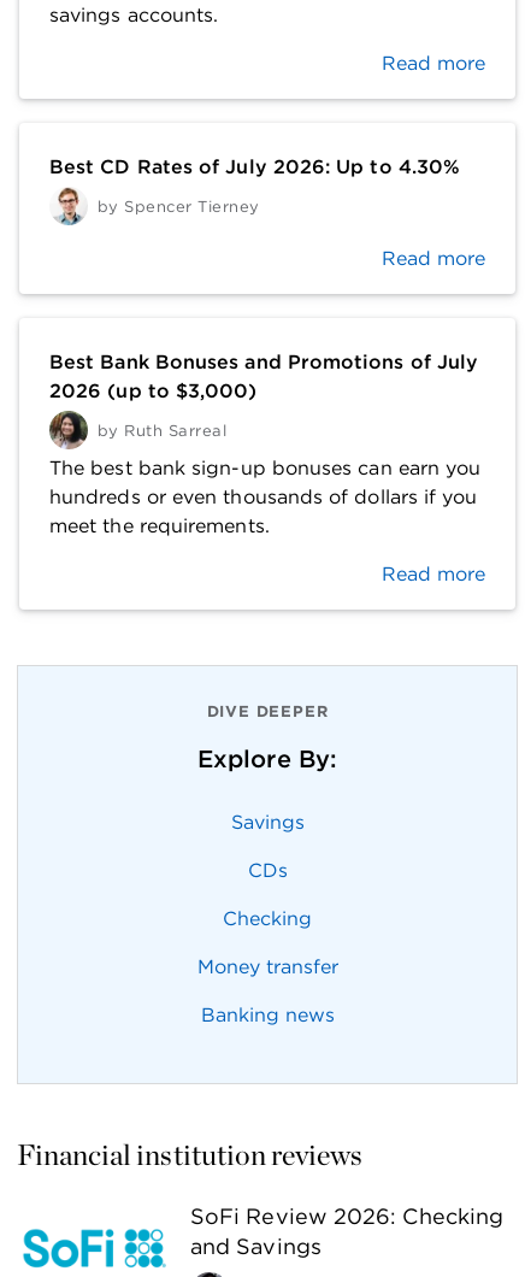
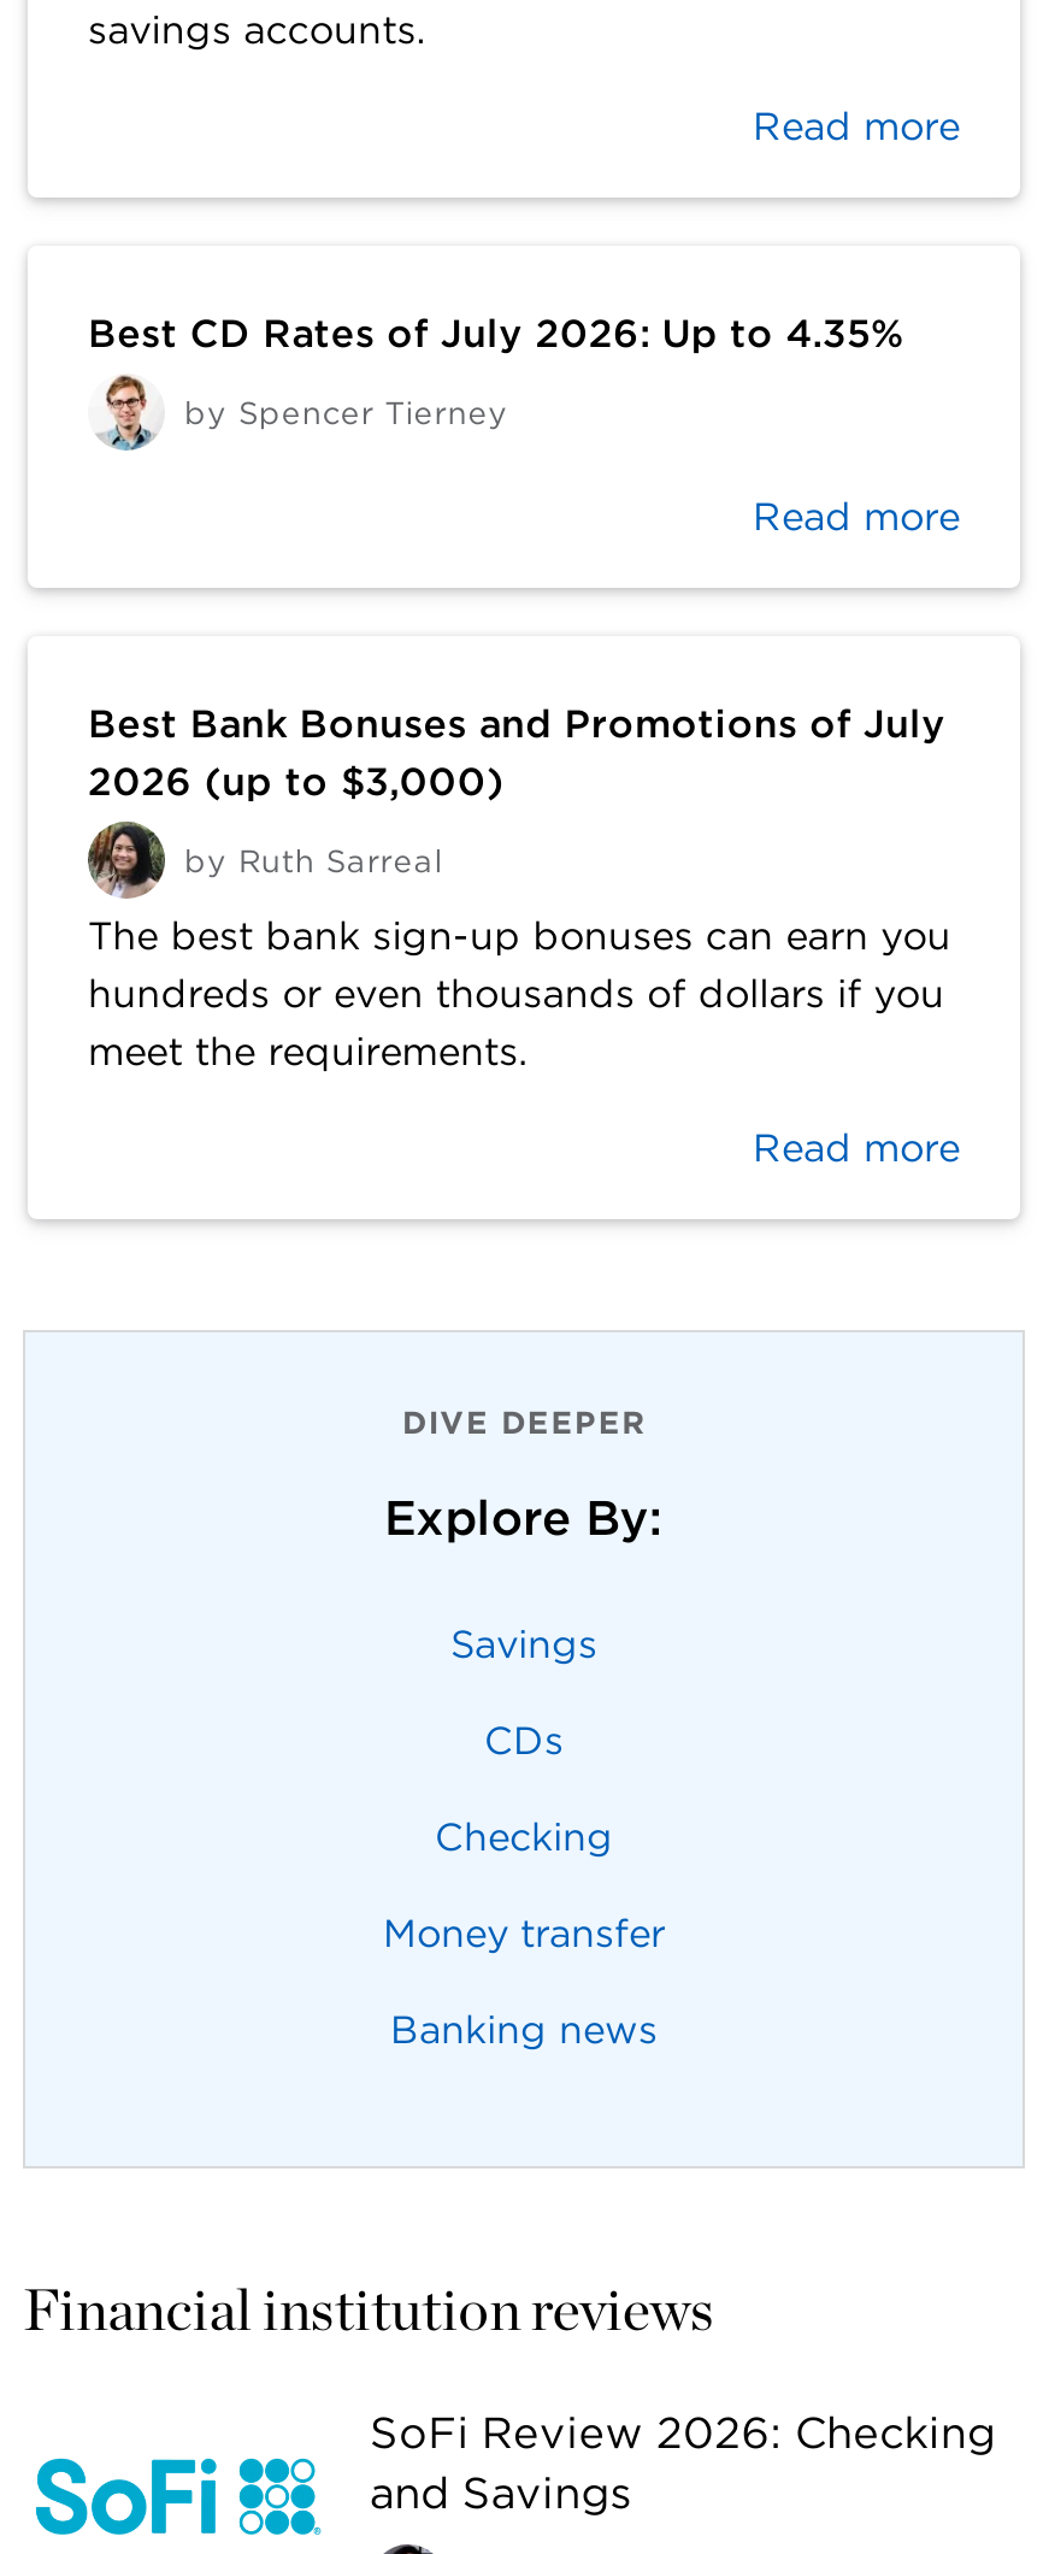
[49,155,460,178] Best CD Rates of July 2026: Up to 4.30% -> [88,311,905,357] Best CD Rates of July 2026: Up to 4.35%

